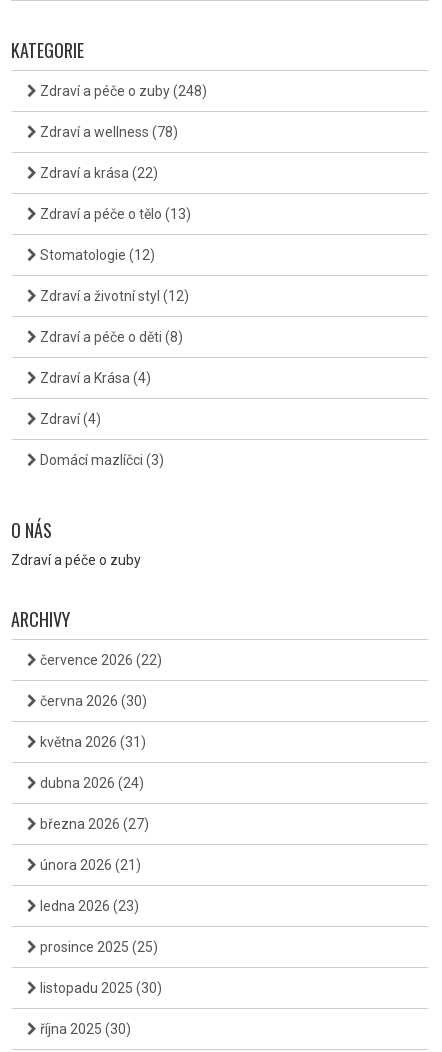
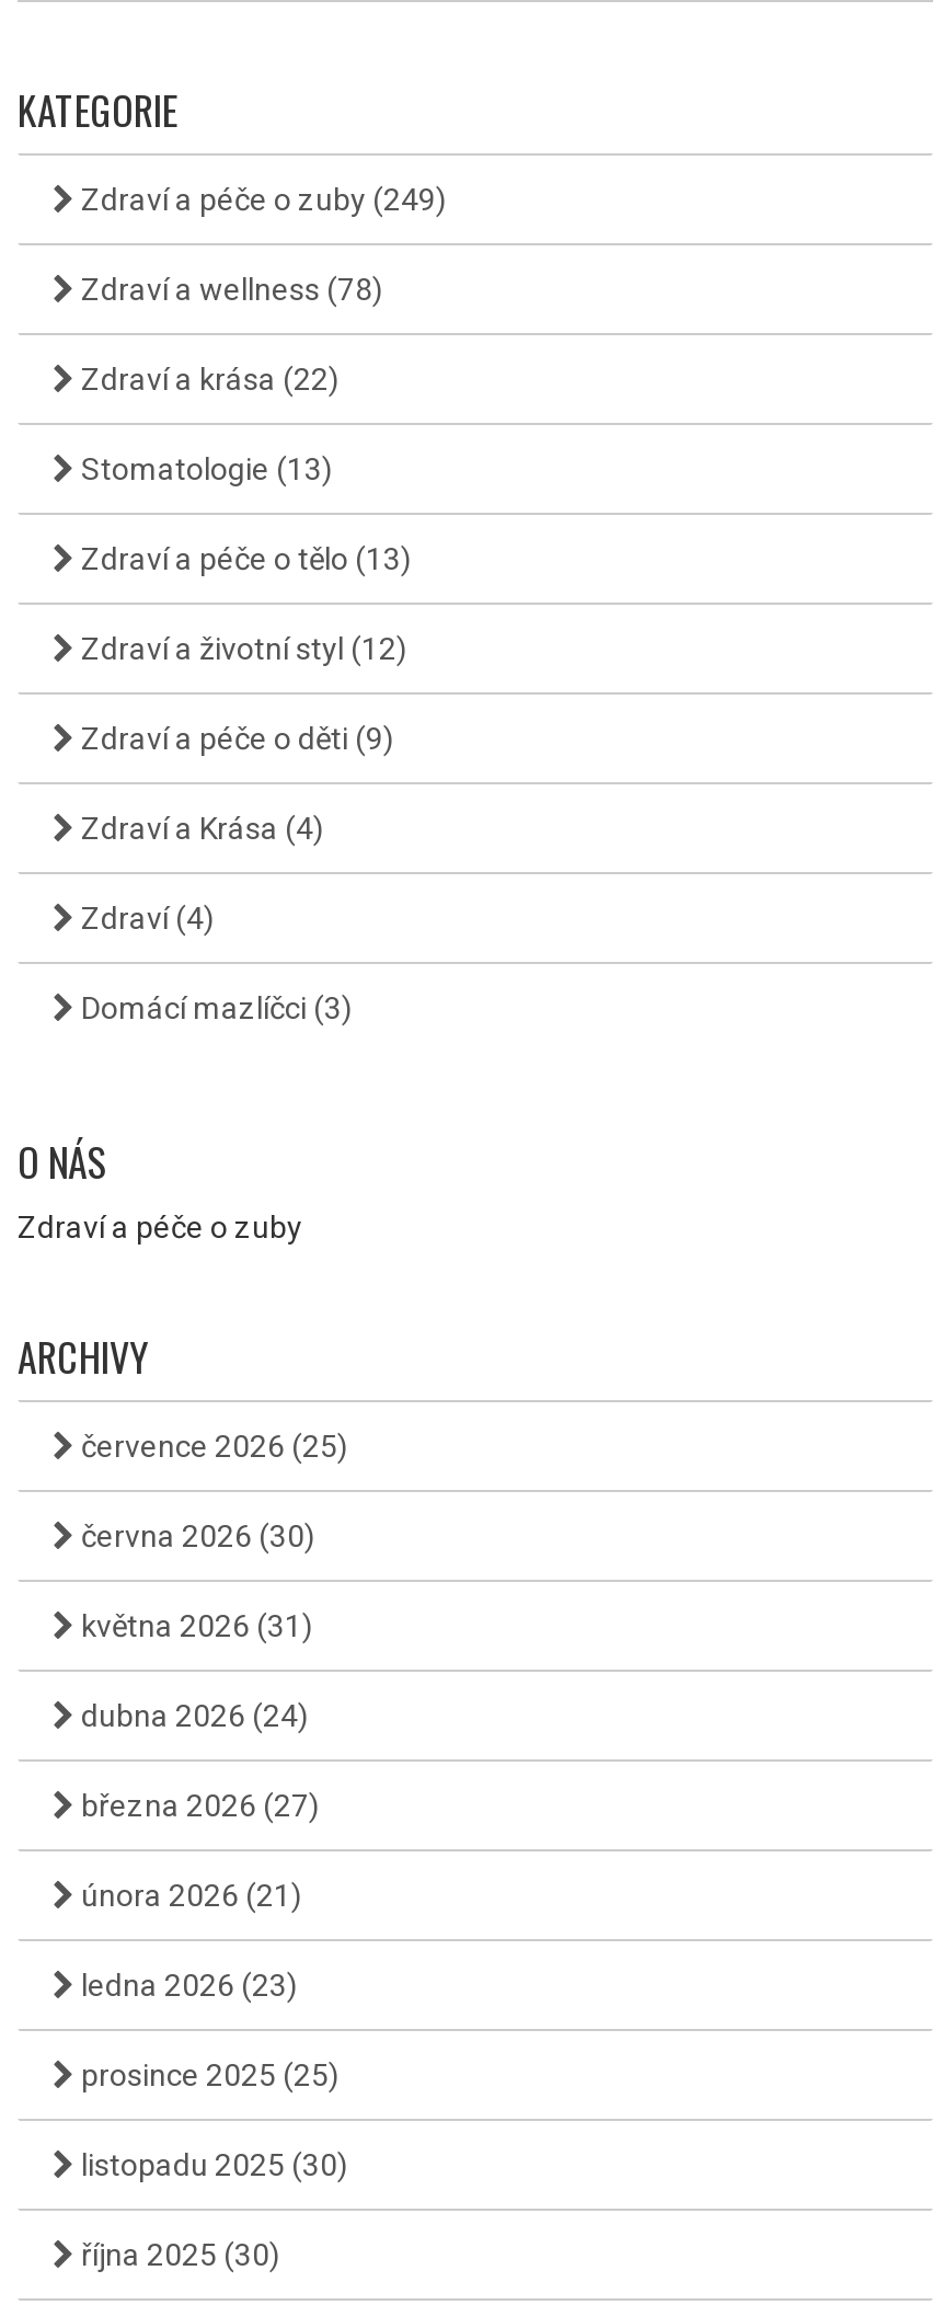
[37,83,207,99] Zdraví a péče o zuby (248) -> [74,182,447,217] Zdraví a péče o zuby (249)
none -> [74,452,333,487] Stomatologie (13)
moved [37,206,191,222] -> [74,542,412,577]: Zdraví a péče o tělo (13)
[37,247,155,263] Stomatologie (12) -> none
[37,329,183,345] Zdraví a péče o děti (8) -> [74,721,394,756] Zdraví a péče o děti (9)
[37,652,162,668] července 2026 (22) -> [74,1429,348,1464] července 2026 (25)

